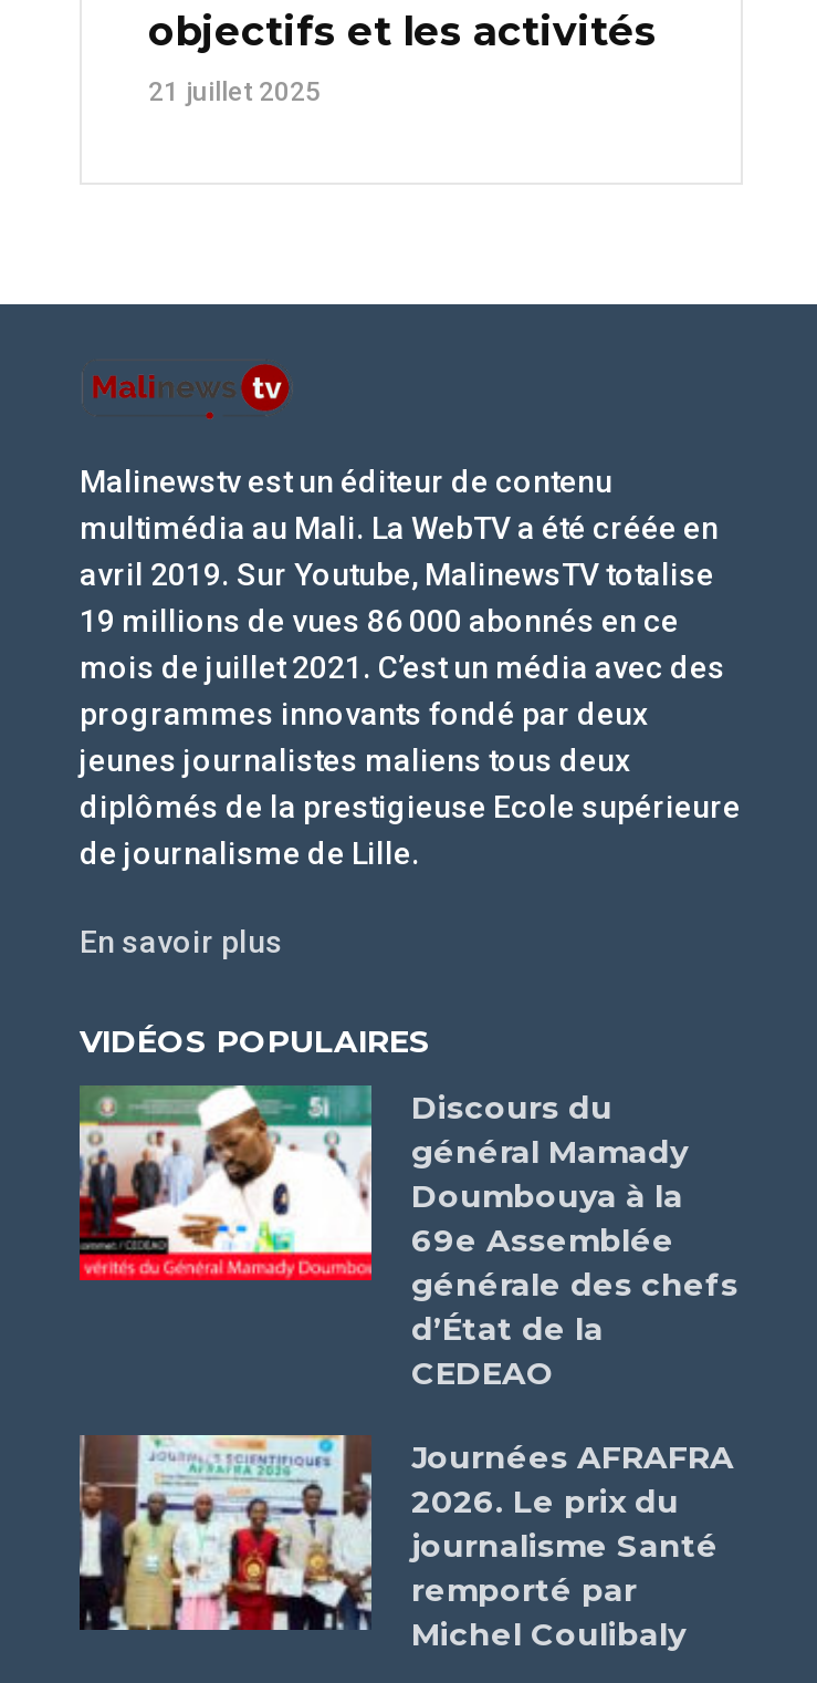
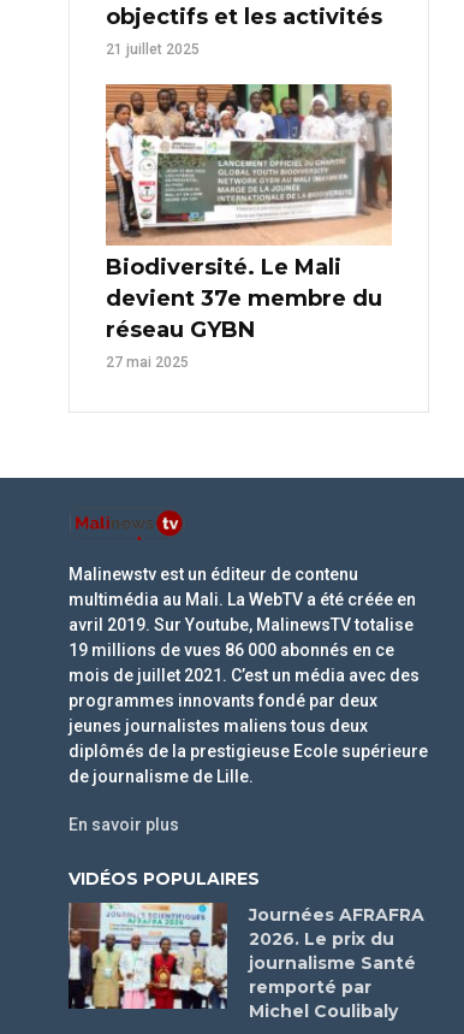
none -> [105,83,393,371] [image] | Biodiversité. Le Mali | devient 37e membre du | réseau GYBN | 27 mai 2025
moved [80,464,741,1061] -> [69,565,428,890]: Malinewstv est un éditeur de contenu | multimédia au Mali. La WebTV a été créée en | avril 2019. Sur Youtube, MalinewsTV totalise | ... | En savoir plus | VIDÉOS POPULAIRES
[77,1084,739,1393] [image] | Discours du | général Mamady | Doumbouya à la | 69e Assemblée | générale des chefs | d’État de la | CEDEAO -> none

